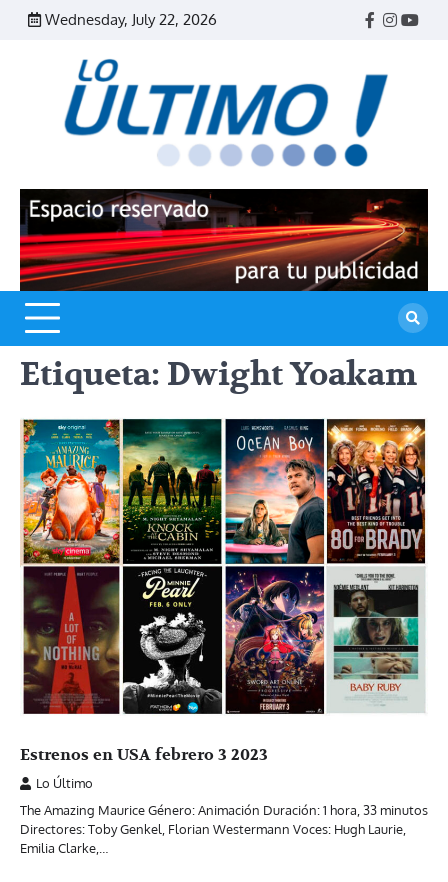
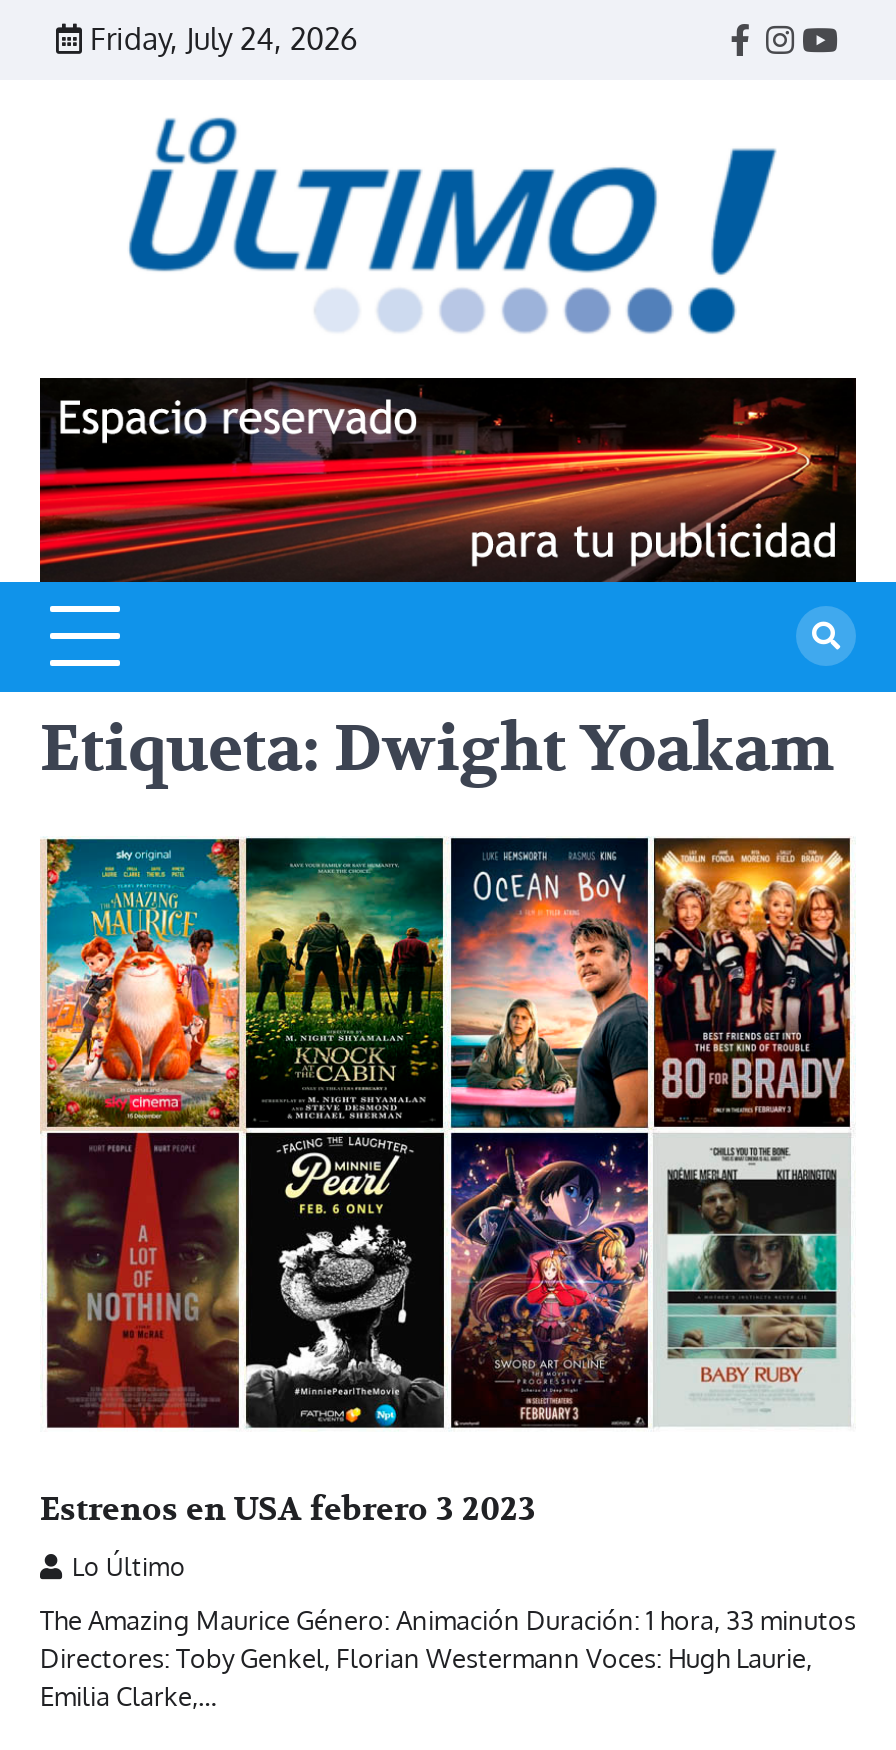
[45,10,217,29] Wednesday, July 22, 2026 -> [90,20,358,58] Friday, July 24, 2026

